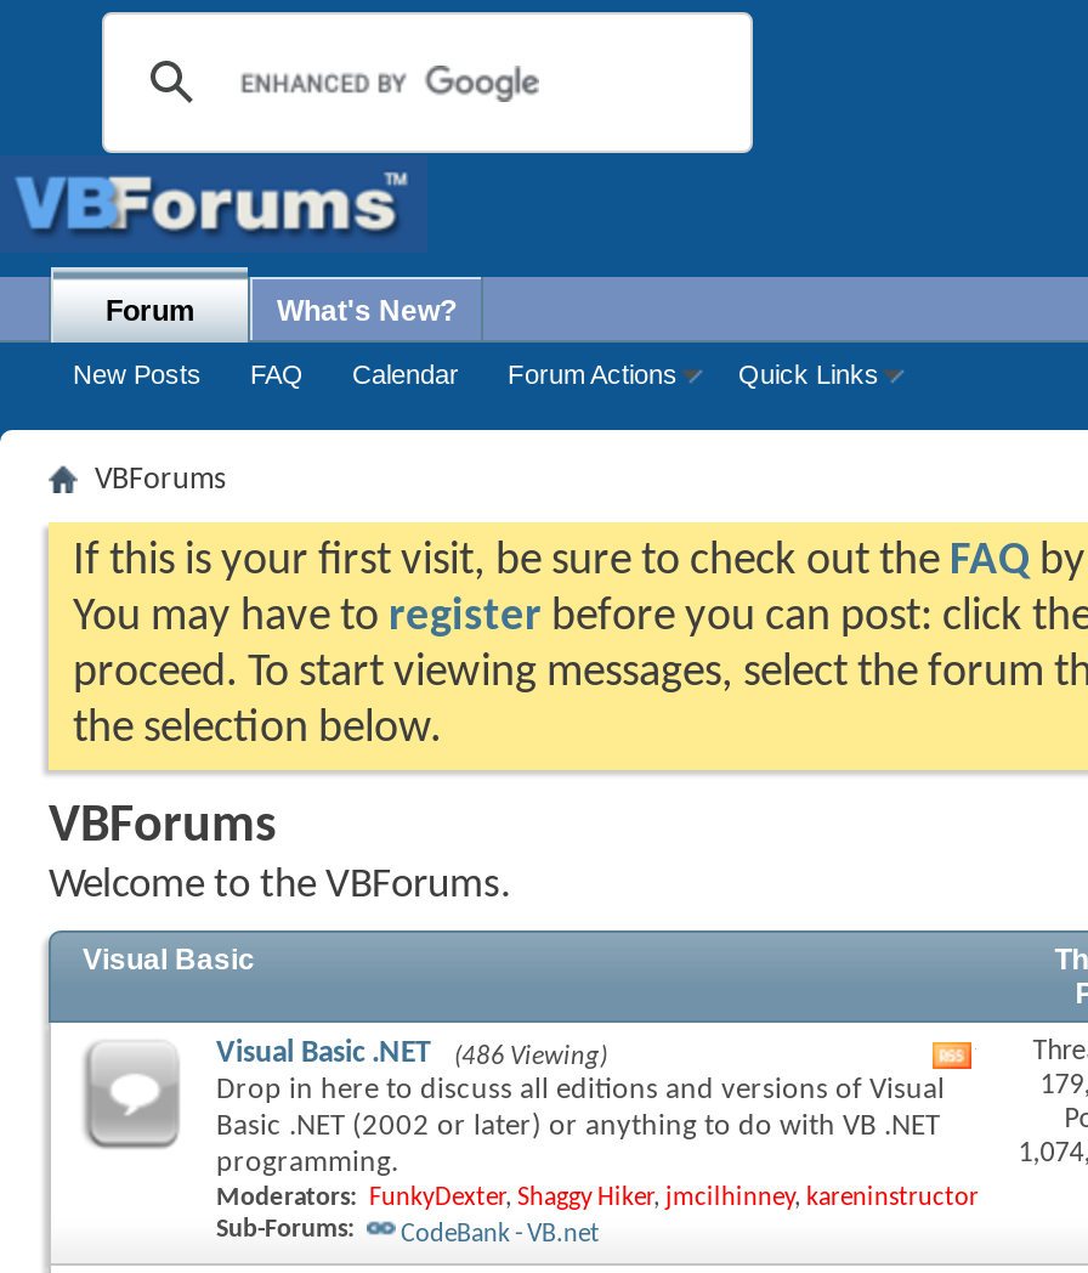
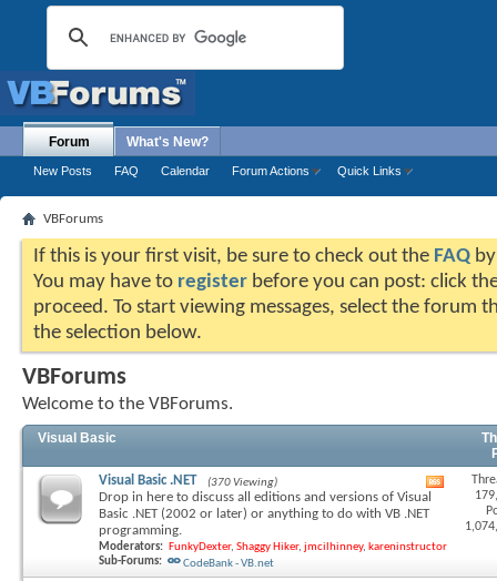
[216,1037,607,1071] Visual Basic .NET (486 Viewing) -> [99,473,277,489] Visual Basic .NET (370 Viewing)

